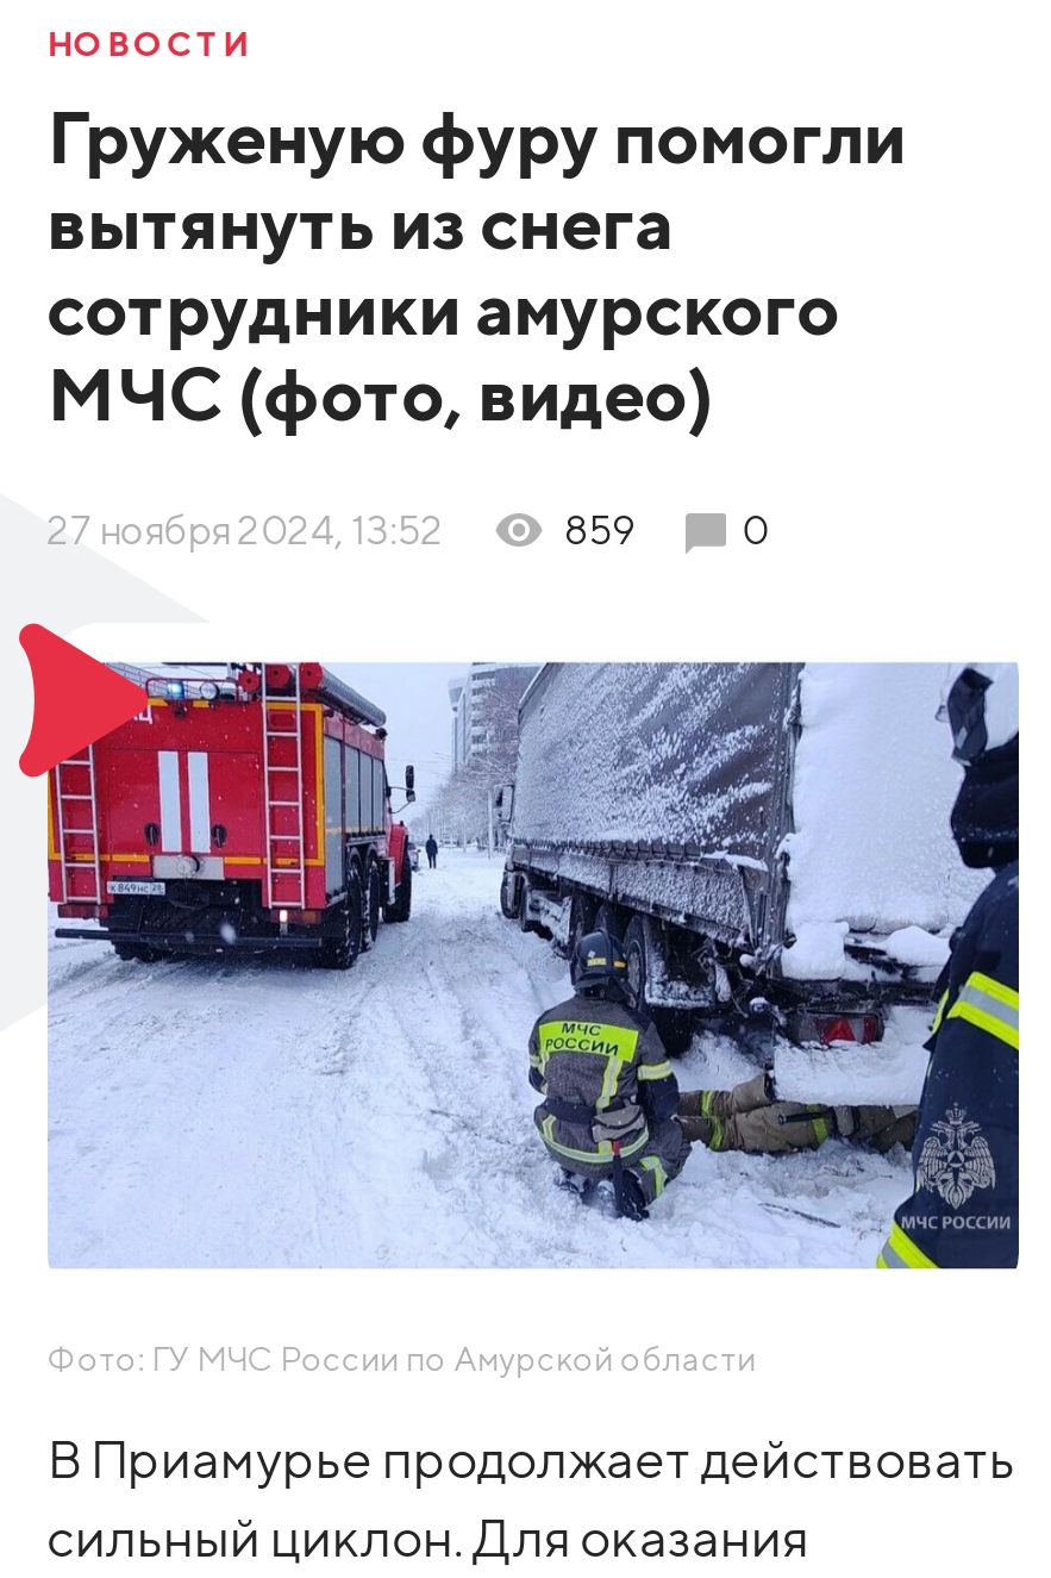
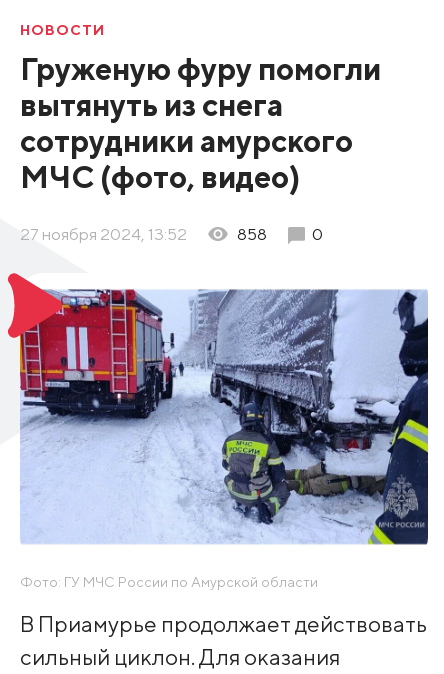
[564,507,636,554] 859 -> [237,224,267,244] 858

